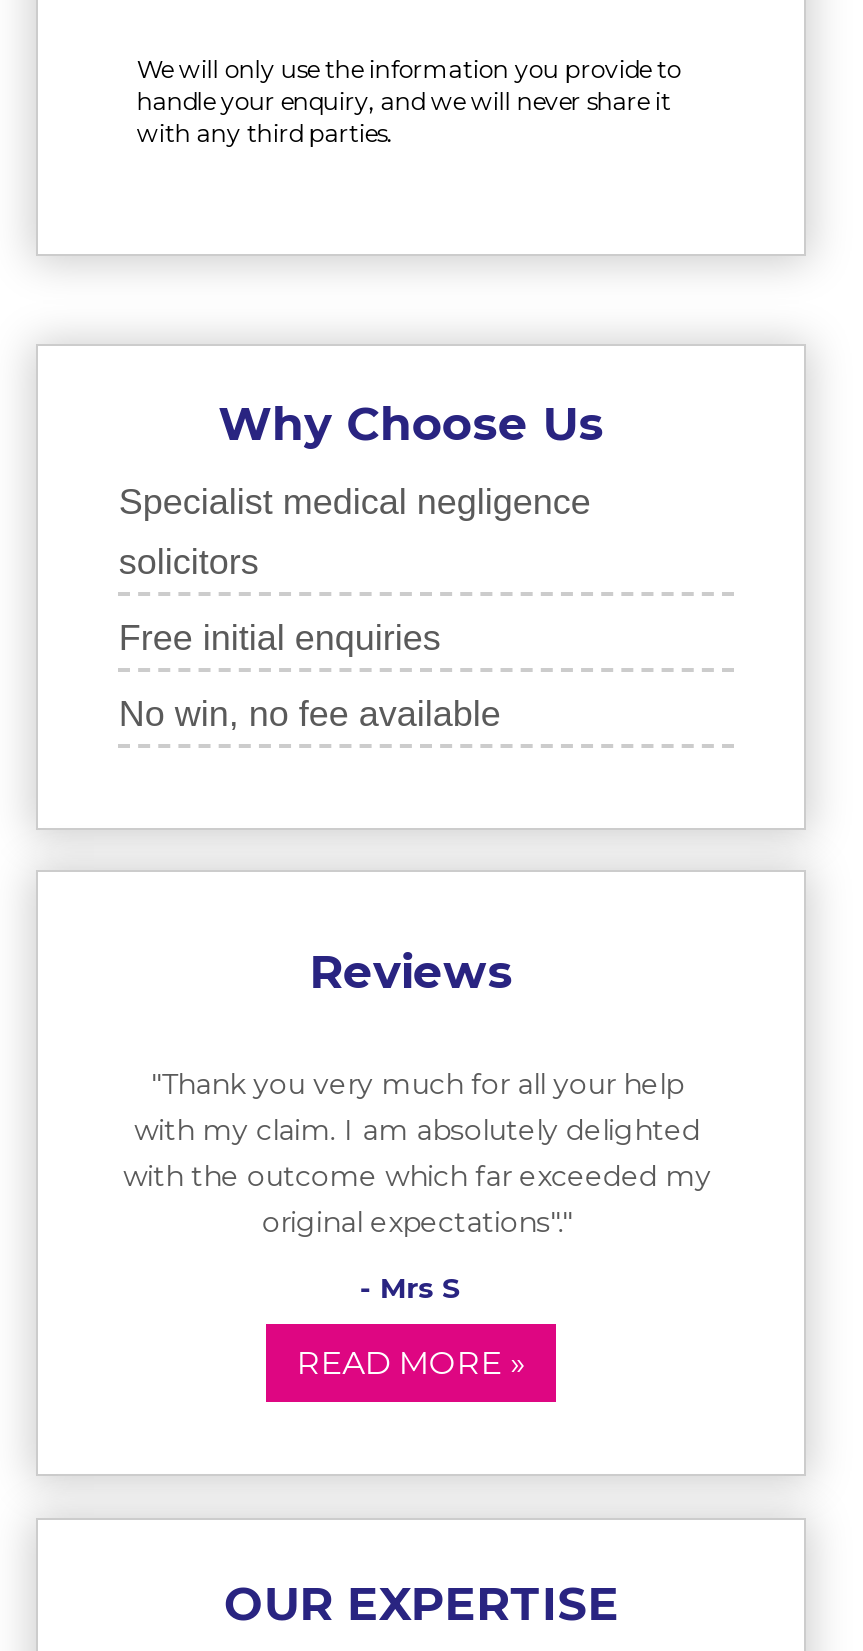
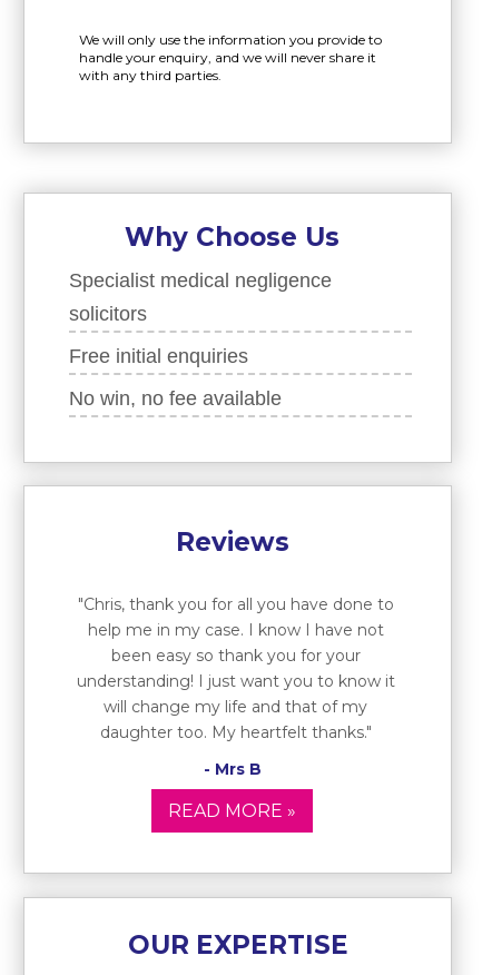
[123,1065,711,1239] "Thank you very much for all your help | with my claim. I am absolutely delighted | with the outcome which far exceeded my | original expectations"." -> [76,594,395,742] "Chris, thank you for all you have done to | help me in my case. I know I have not | been easy so thank you for your | understanding! I just want you to know it | will change my life and that of my | daughter too. My heartfelt thanks."
[360,1269,462,1305] - Mrs S -> [203,759,261,779] - Mrs B

